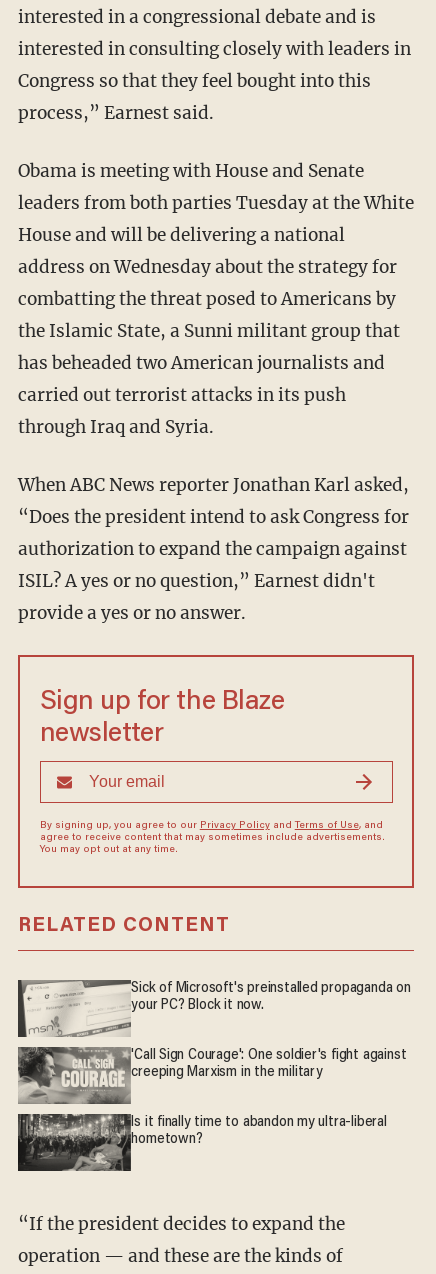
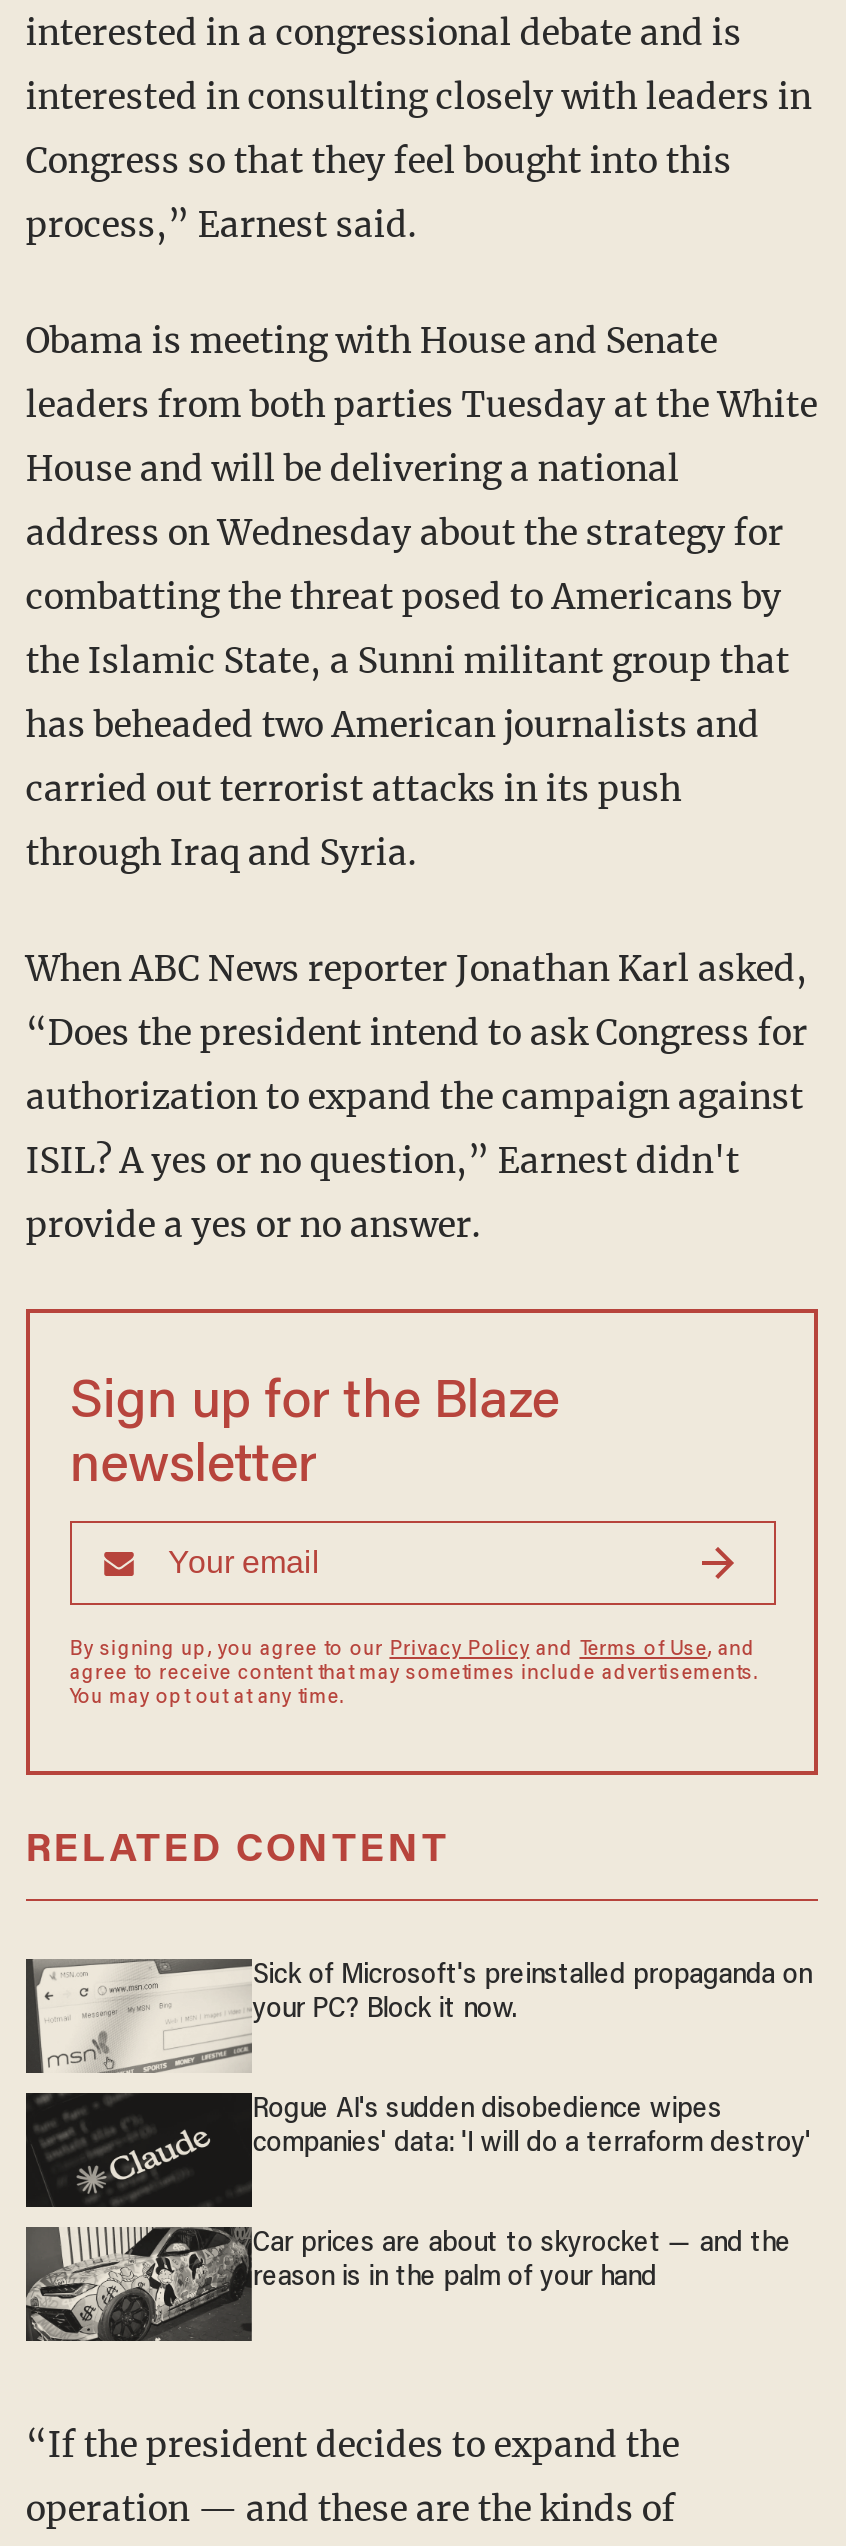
[17,1046,406,1105] [image] | 'Call Sign Courage': One soldier's fight against | creeping Marxism in the military -> [24,2093,811,2207] [image] | Rogue AI's sudden disobedience wipes | companies' data: 'I will do a terraform destroy'
[18,1113,387,1172] [image] | Is it finally time to abandon my ultra-liberal | hometown? -> [26,2227,791,2341] [image] | Car prices are about to skyrocket — and the | reason is in the palm of your hand

